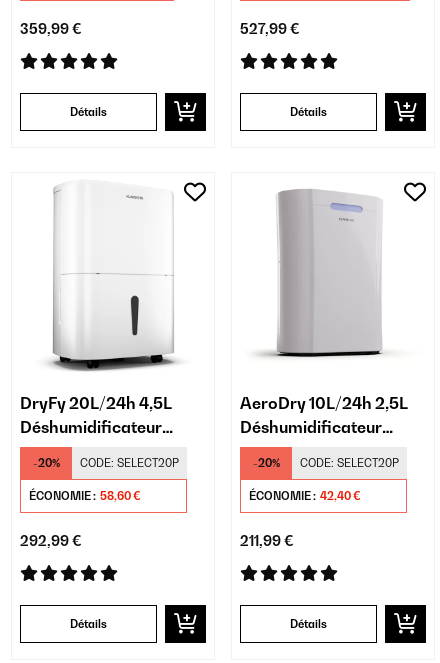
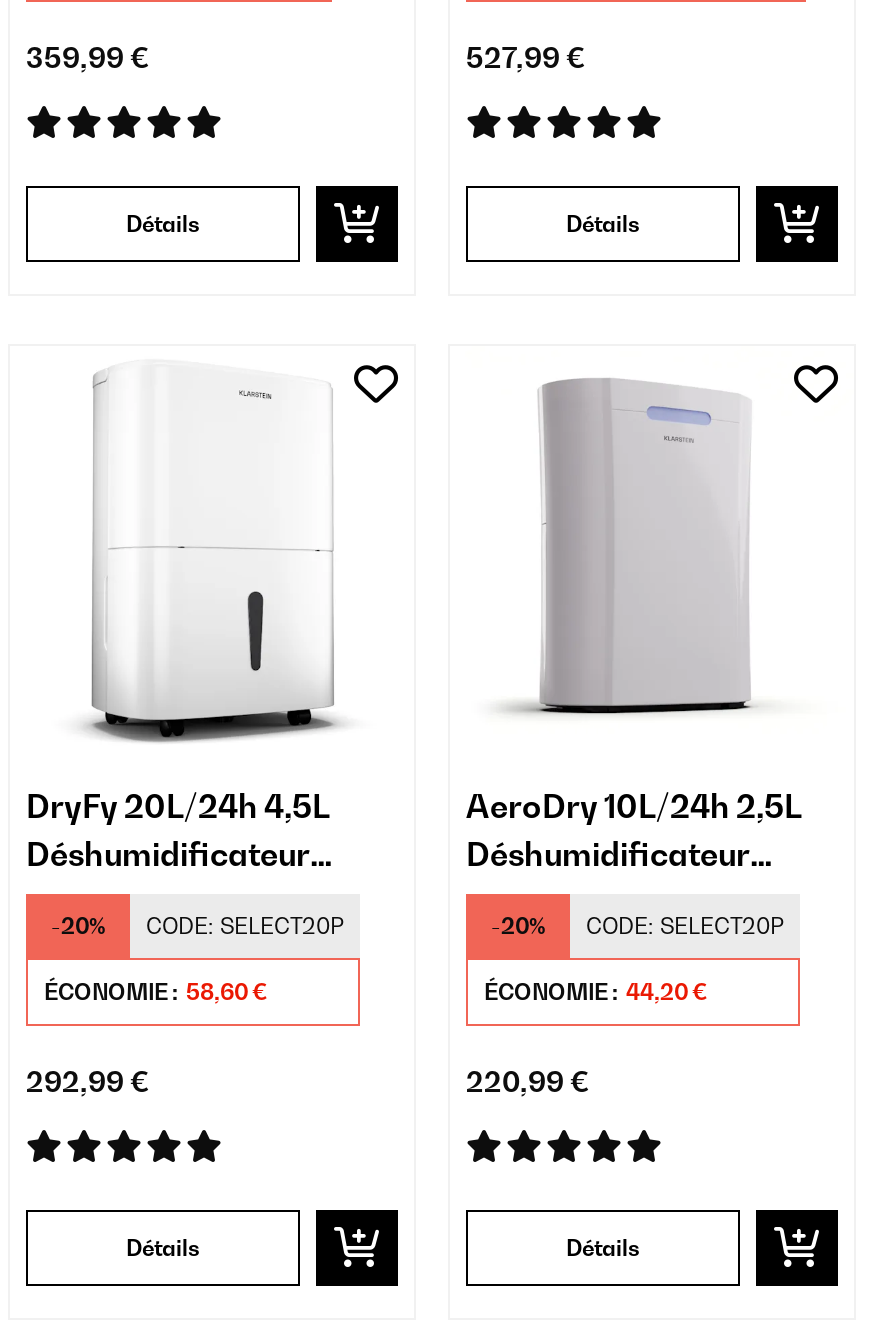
[249,489,361,503] ÉCONOMIE : 42,40 € -> [484,978,708,1006] ÉCONOMIE : 44,20 €
[240,533,294,549] 211,99 € -> [466,1066,590,1098] 220,99 €

